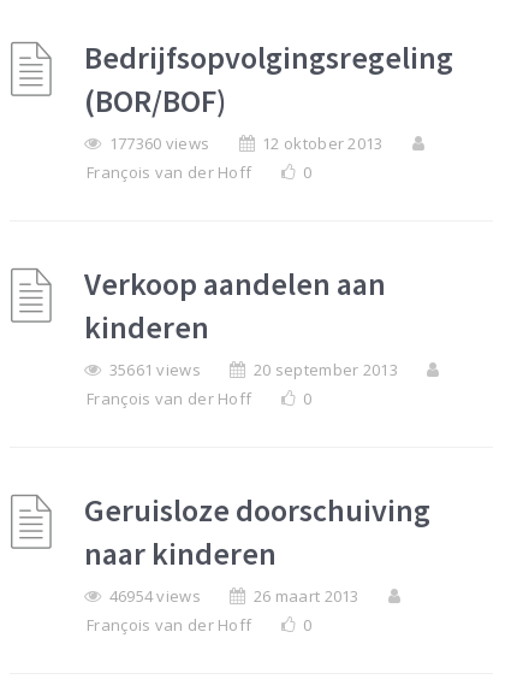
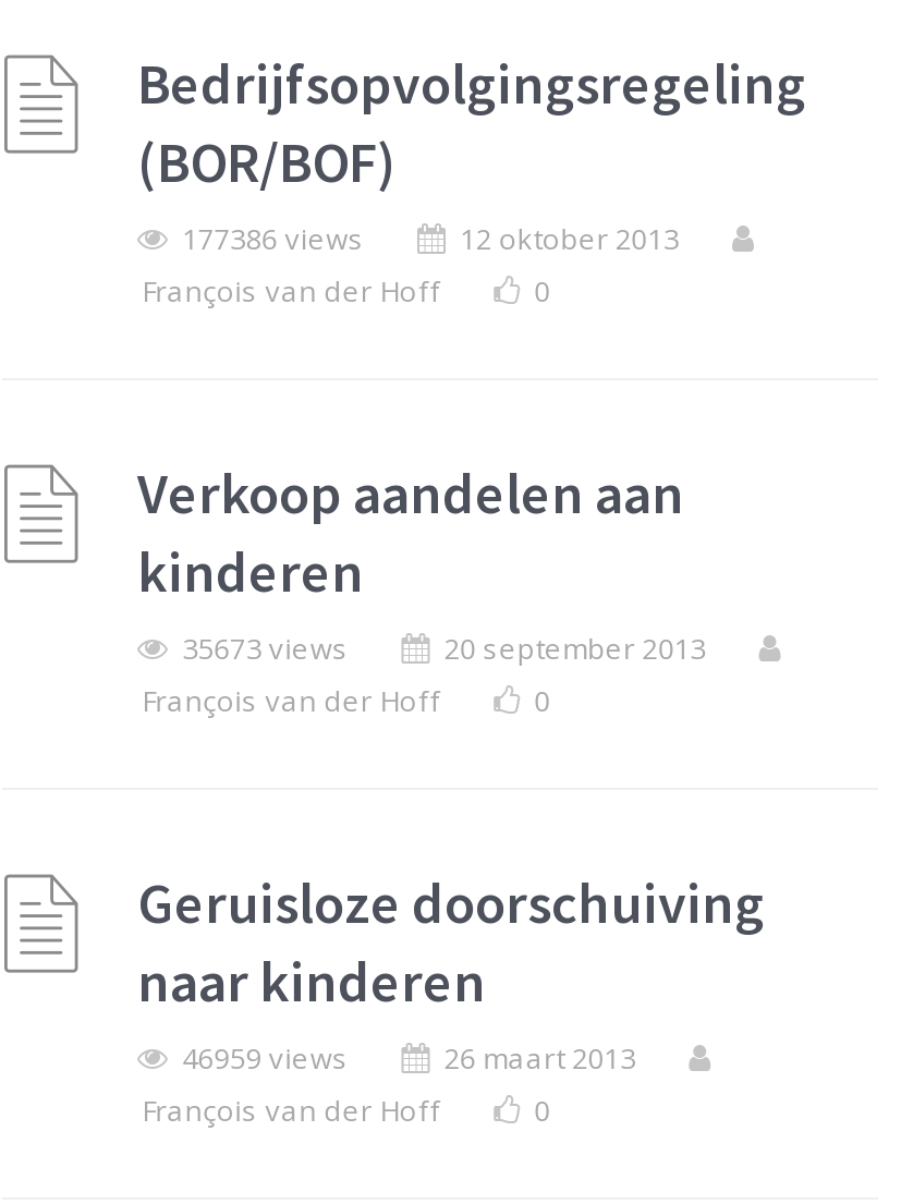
[109,132,209,154] 177360 views -> [182,219,364,258] 177386 views
[109,359,201,380] 35661 views -> [182,629,348,668] 35673 views
[109,585,201,607] 46954 views -> [182,1038,348,1078] 46959 views

